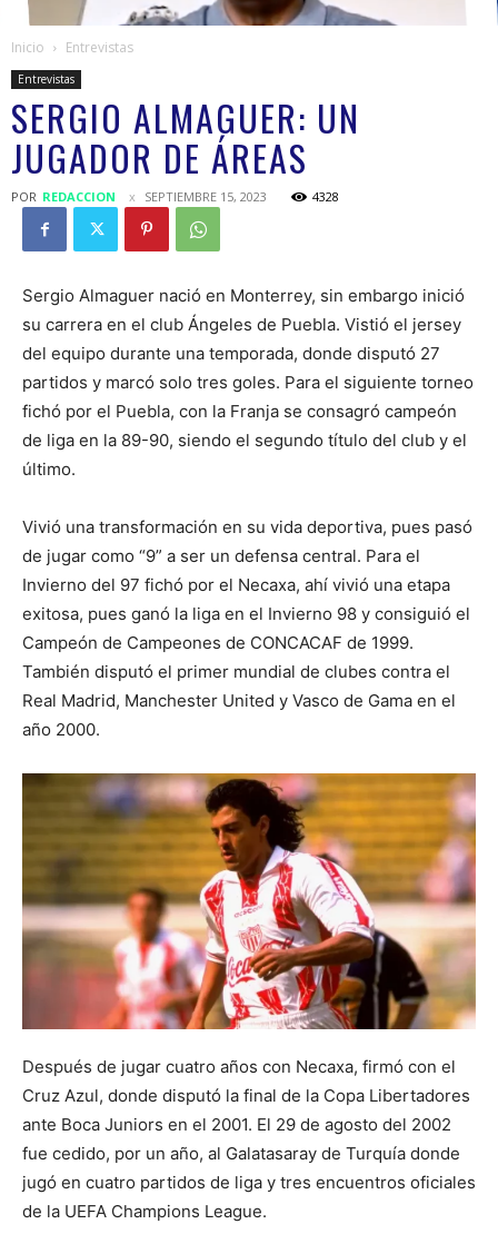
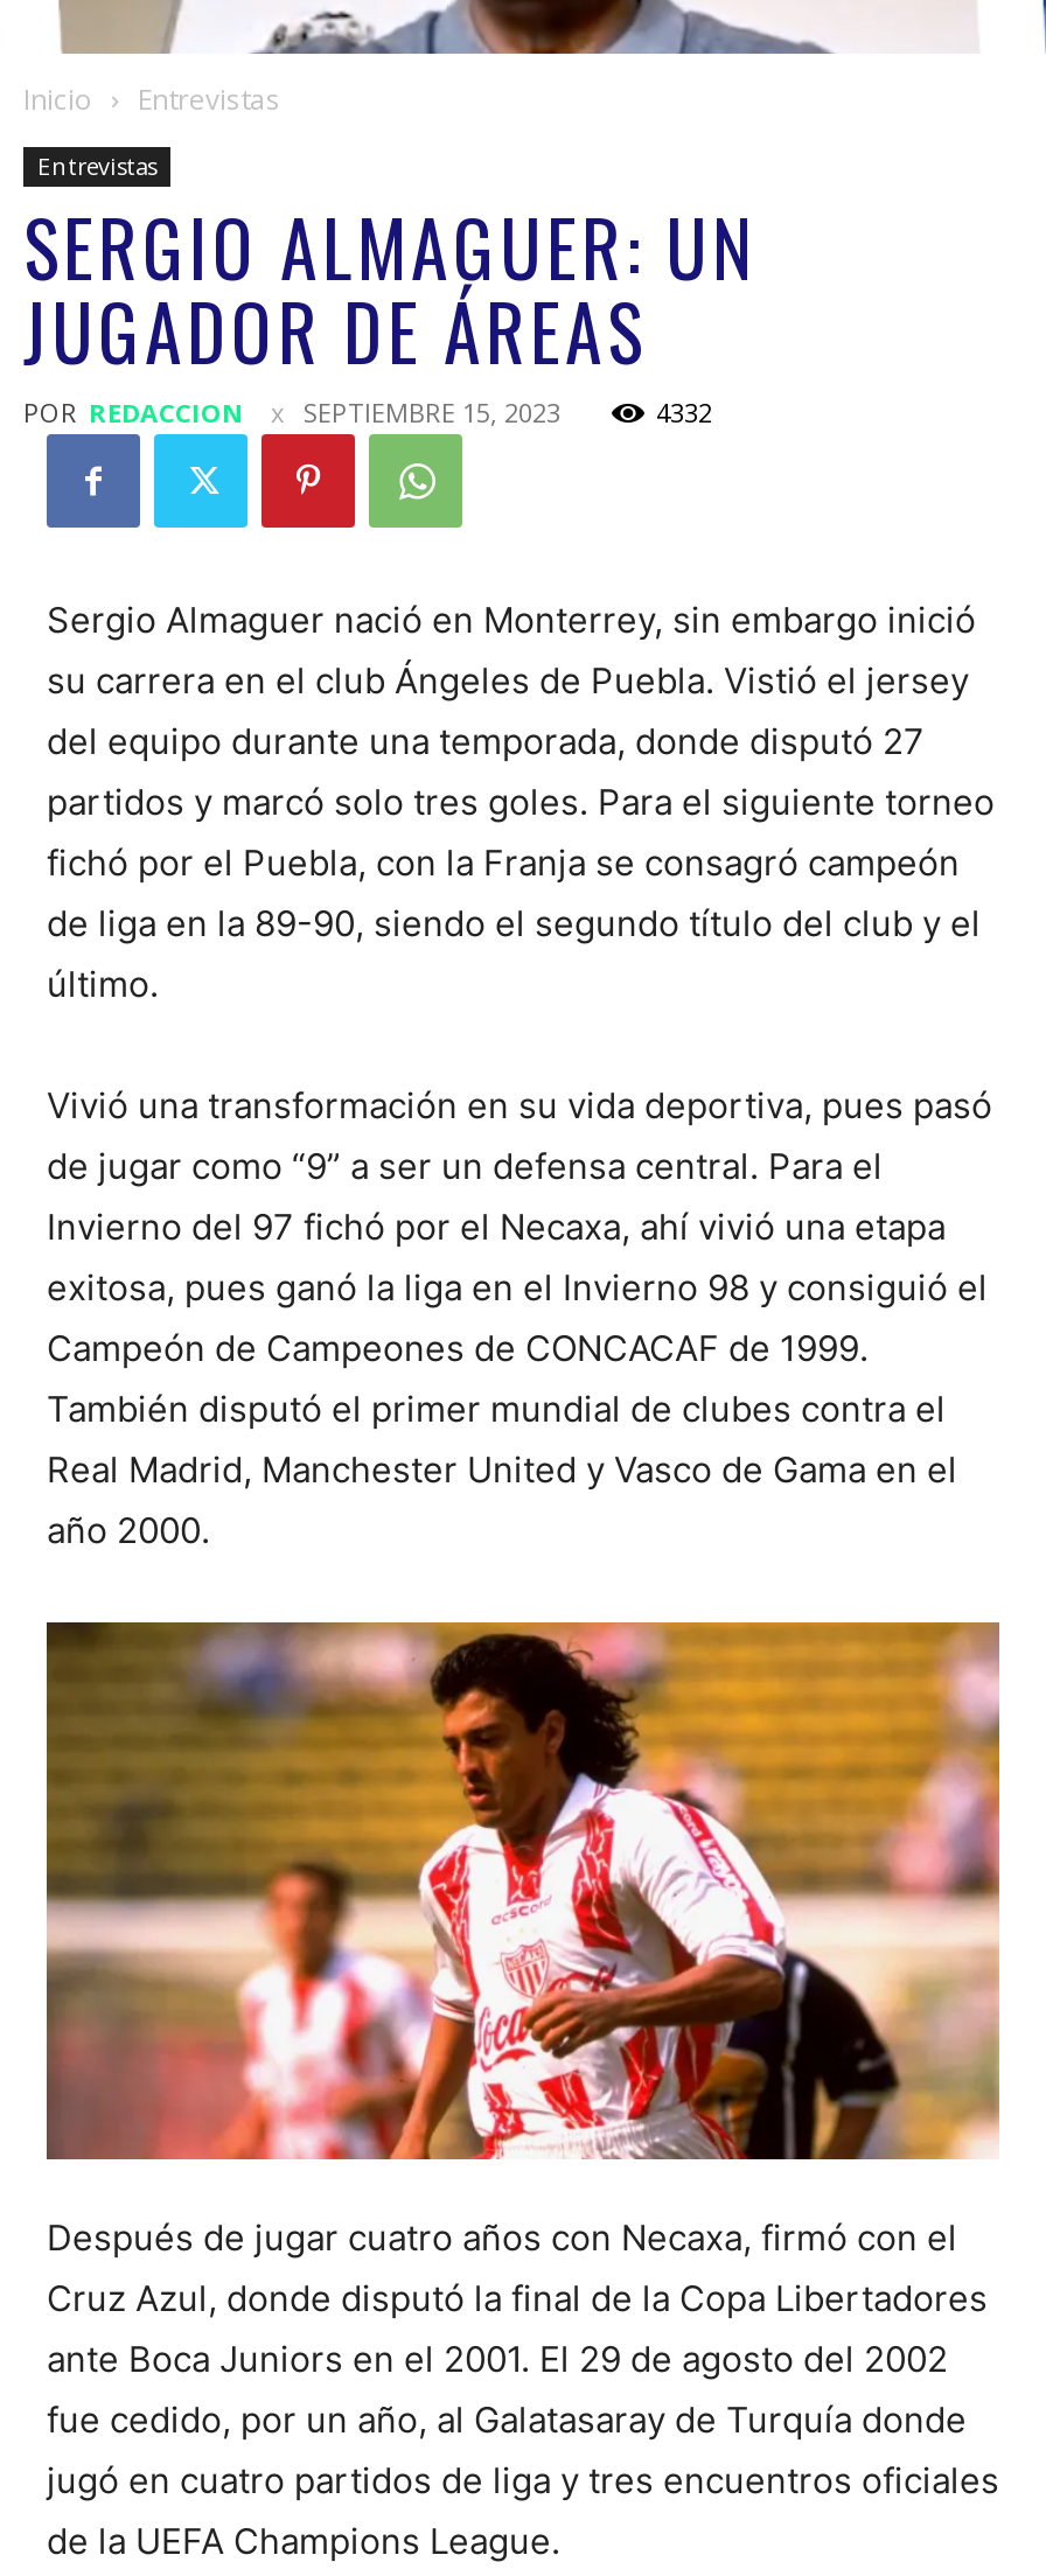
[312,188,339,205] 4328 -> [656,395,712,430] 4332

